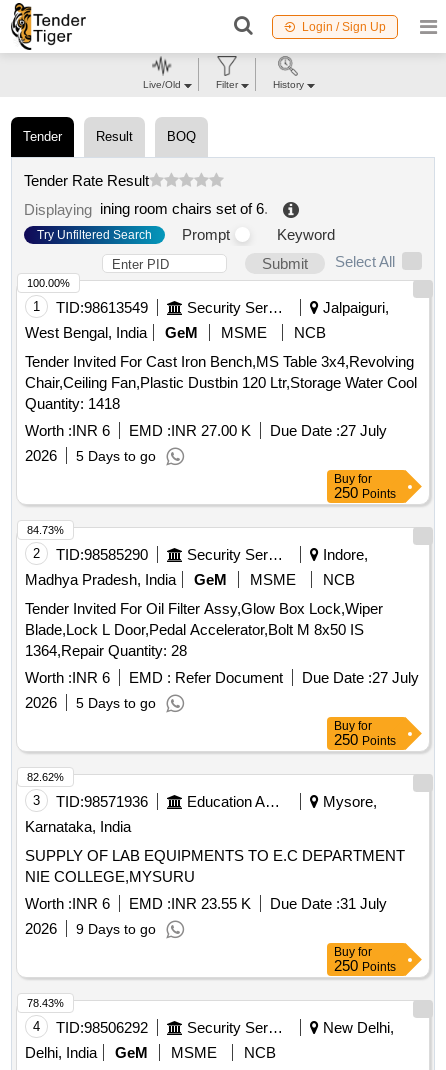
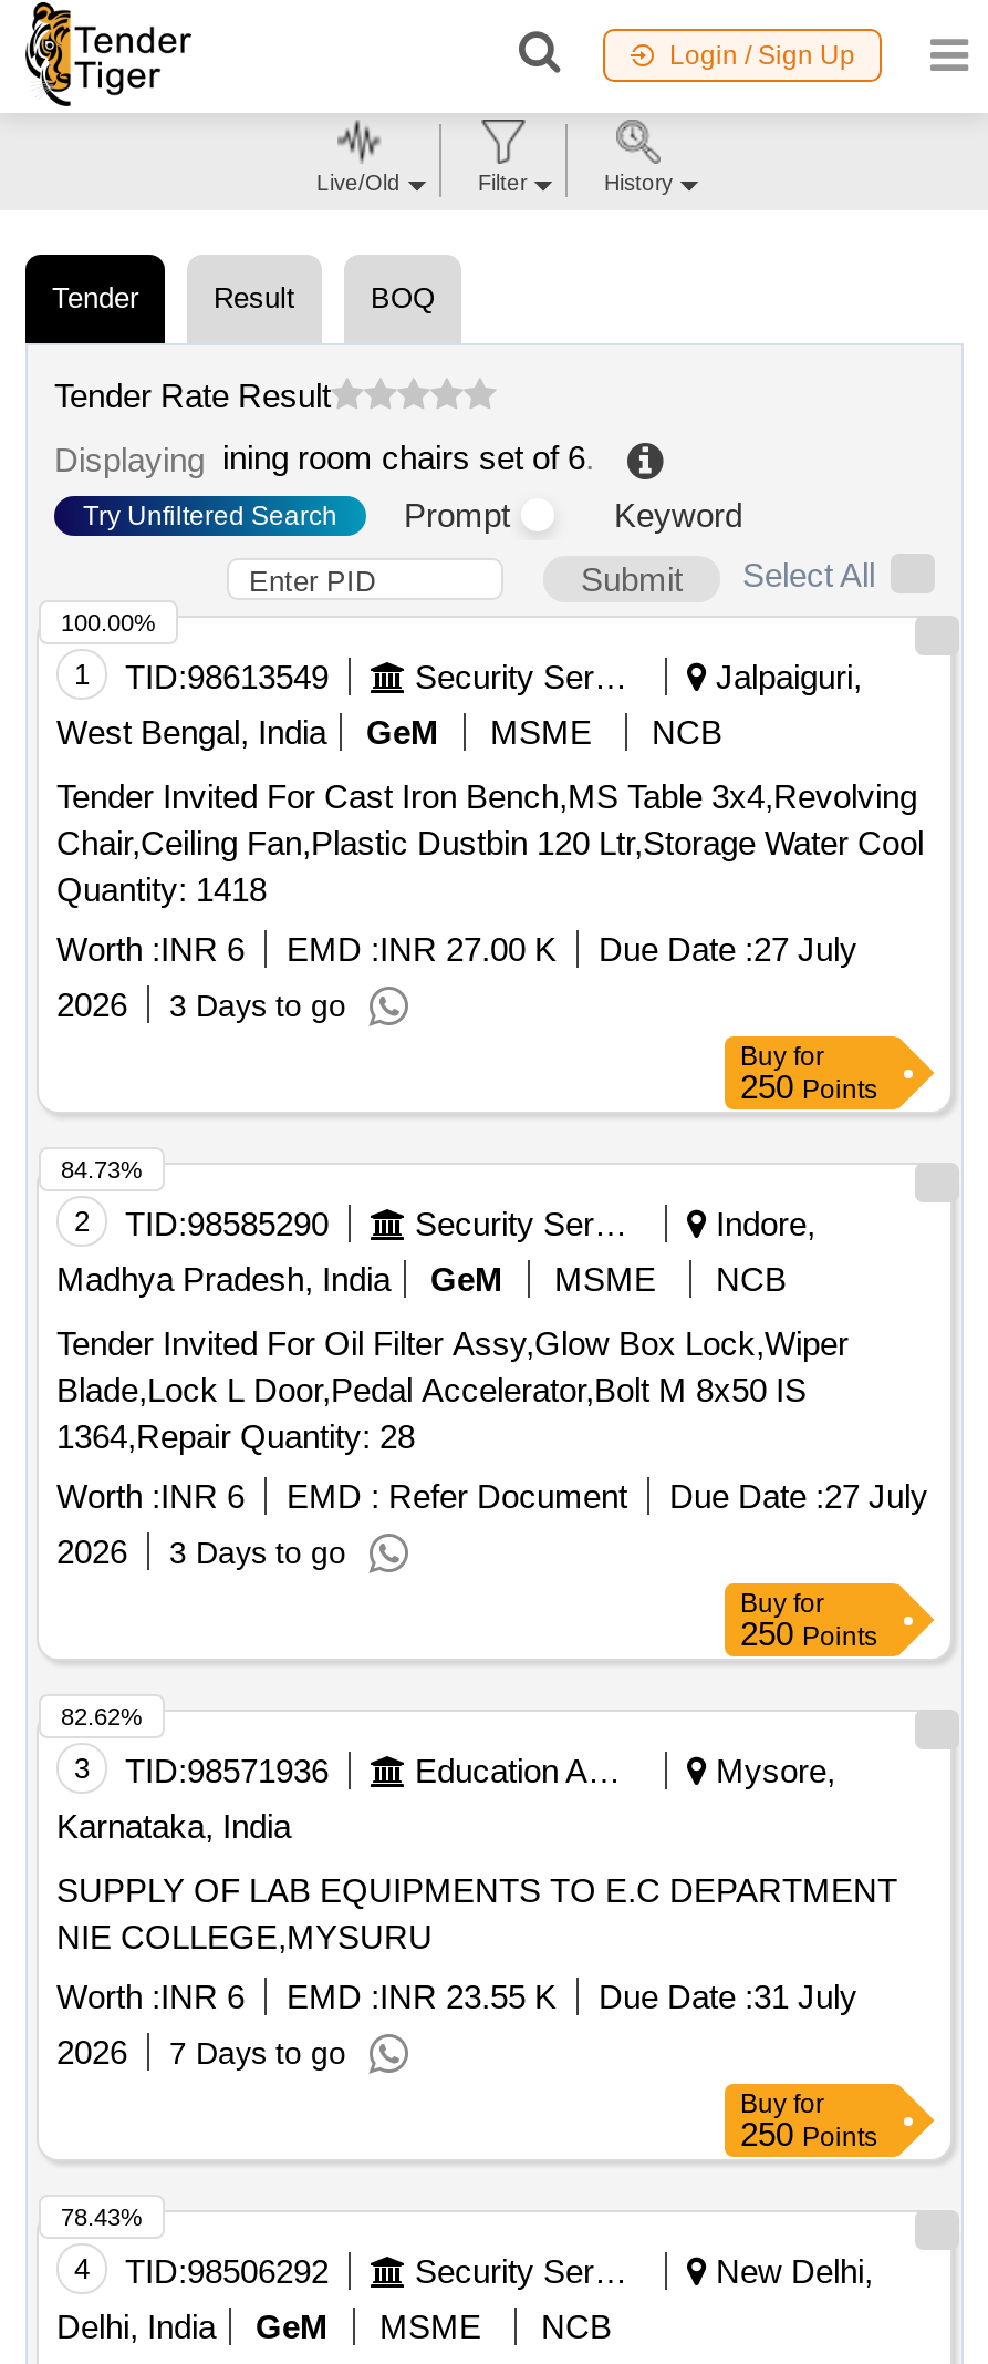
[25,447,156,464] 2026 5 Days to go -> [56,986,346,1024] 2026 3 Days to go
[25,694,156,711] 2026 5 Days to go -> [56,1533,346,1571] 2026 3 Days to go
[25,920,156,937] 2026 9 Days to go -> [56,2033,346,2071] 2026 7 Days to go

